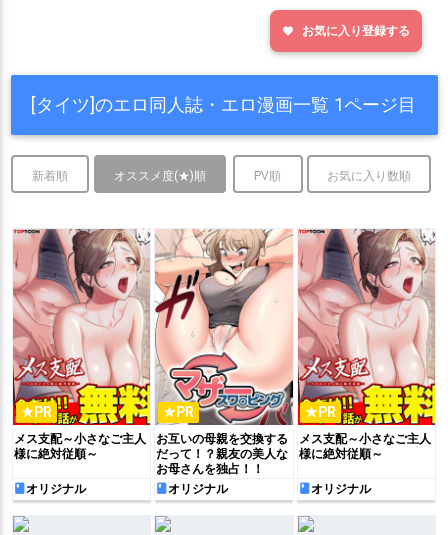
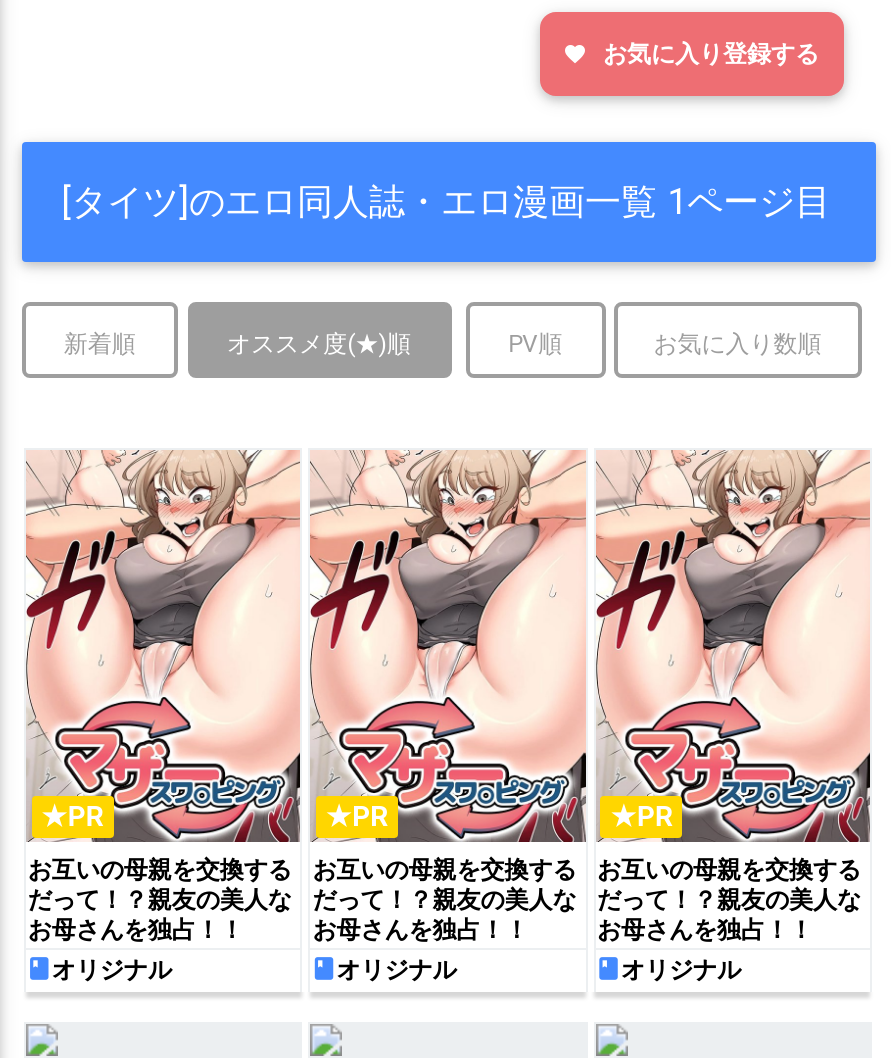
[12,228,151,461] [image] | メス支配～小さなご主人 | 様に絶対従順～ -> [26,450,302,944] [image] | お互いの母親を交換する | だって！？親友の美人な | お母さんを独占！！
[297,228,436,461] [image] | メス支配～小さなご主人 | 様に絶対従順～ -> [596,450,872,944] [image] | お互いの母親を交換する | だって！？親友の美人な | お母さんを独占！！

